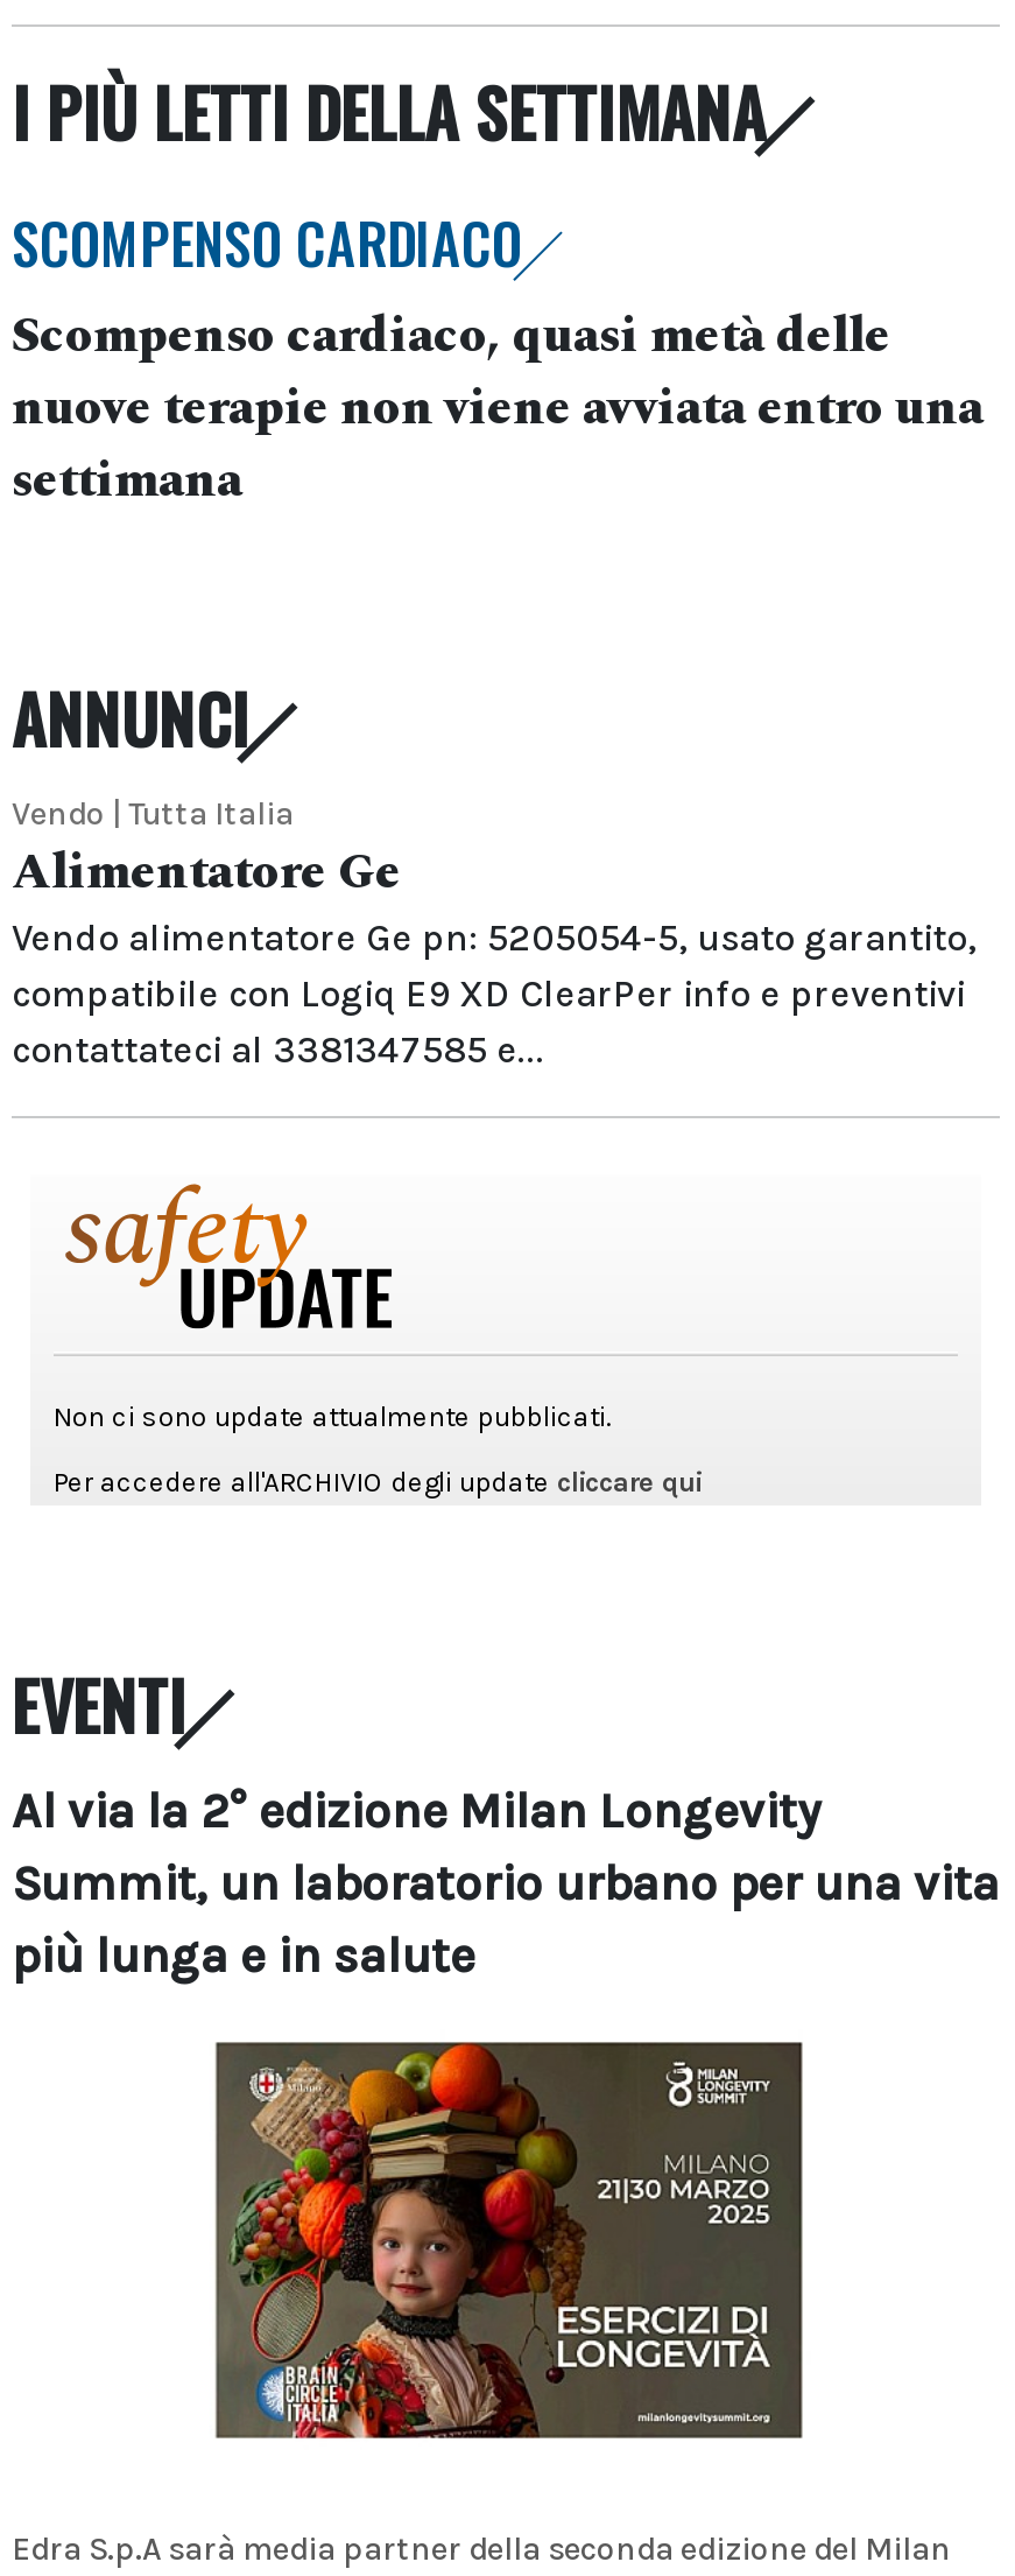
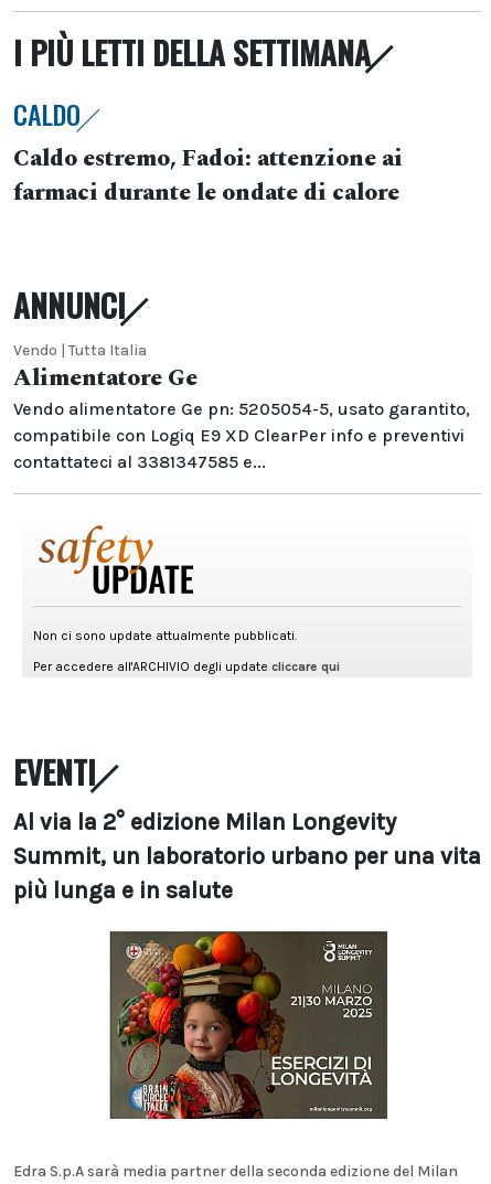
[12,200,984,519] SCOMPENSO CARDIACO | Scompenso cardiaco, quasi metà delle | nuove terapie non viene avviata entro una | settimana -> [13,94,403,211] CALDO | Caldo estremo, Fadoi: attenzione ai | farmaci durante le ondate di calore

